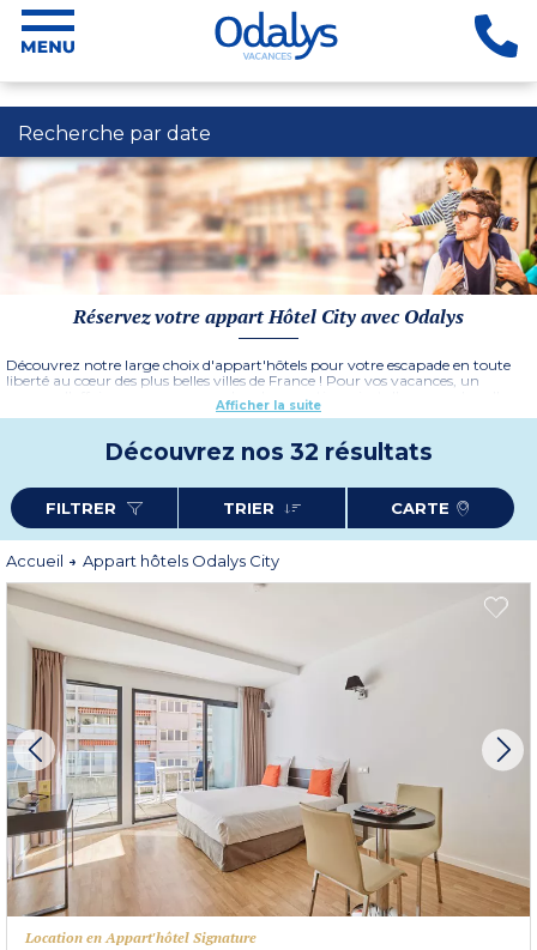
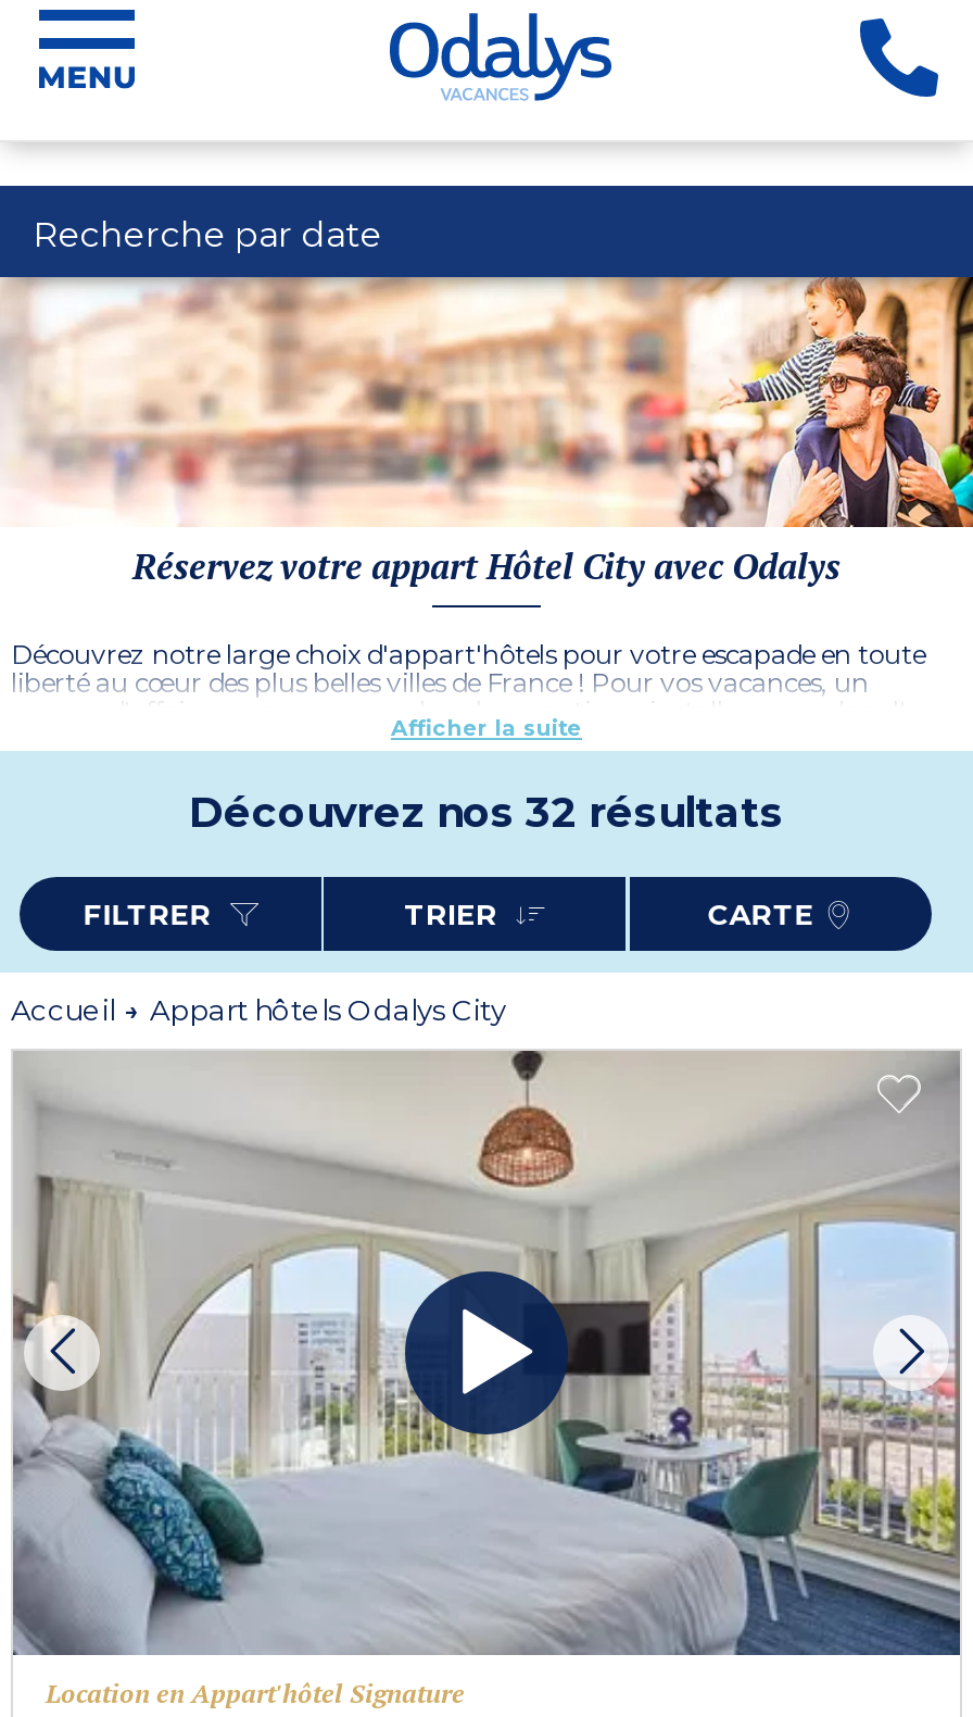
[7,585,531,918] [image] -> [13,1051,962,1657] [image]

